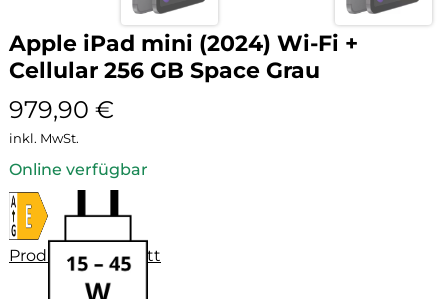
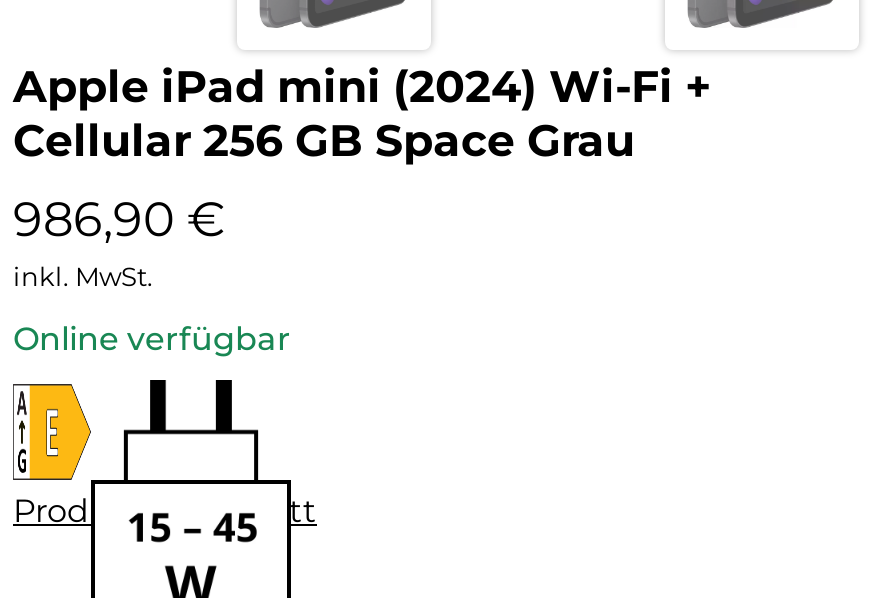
[9,95,114,124] 979,90 € -> [13,191,225,249] 986,90 €

